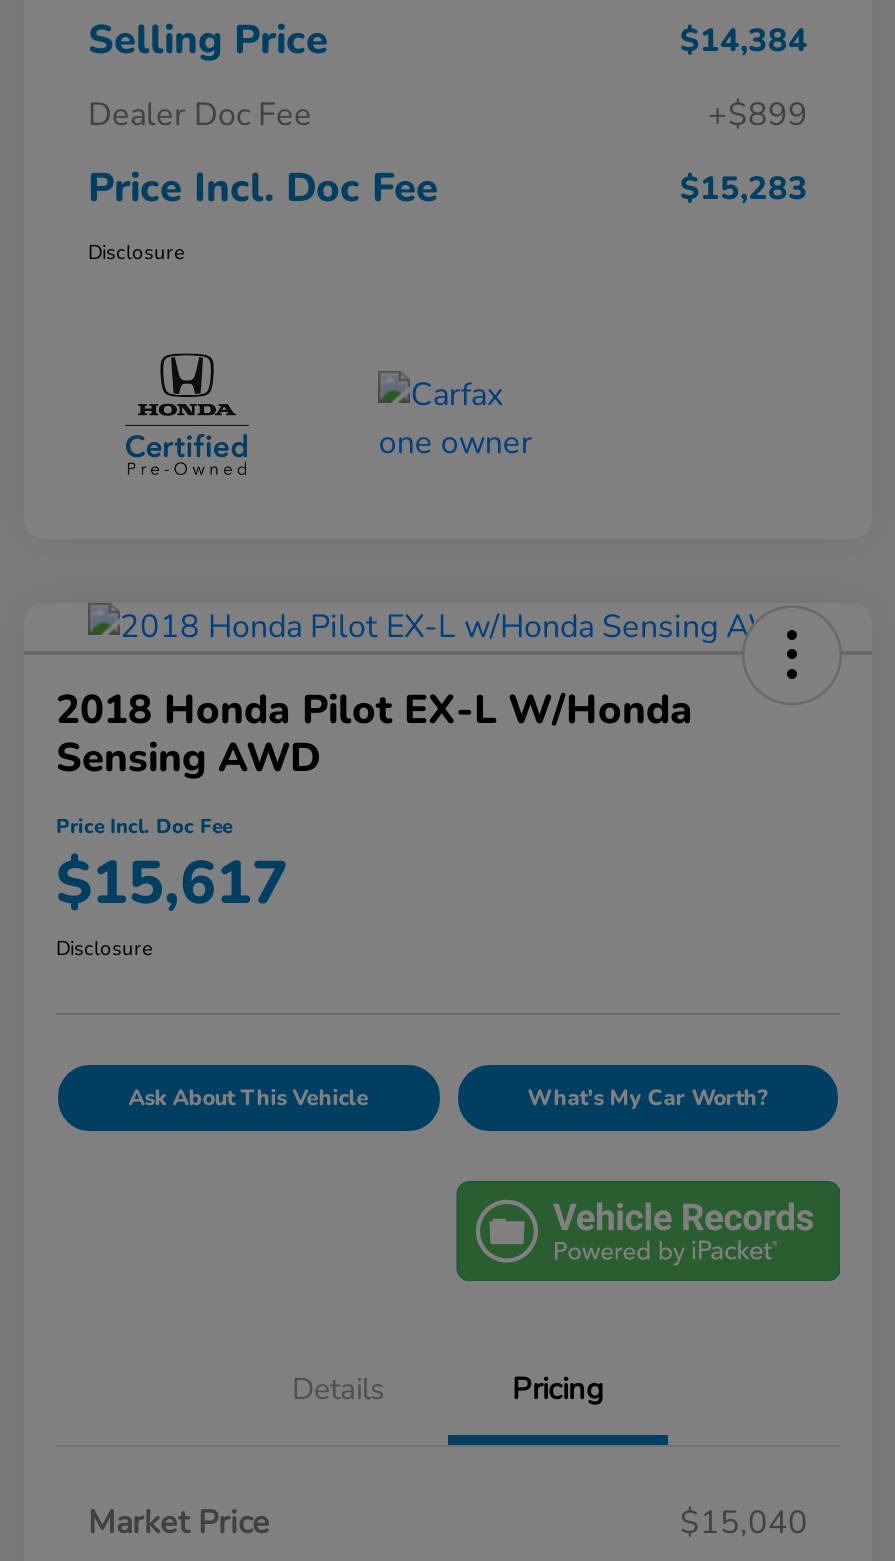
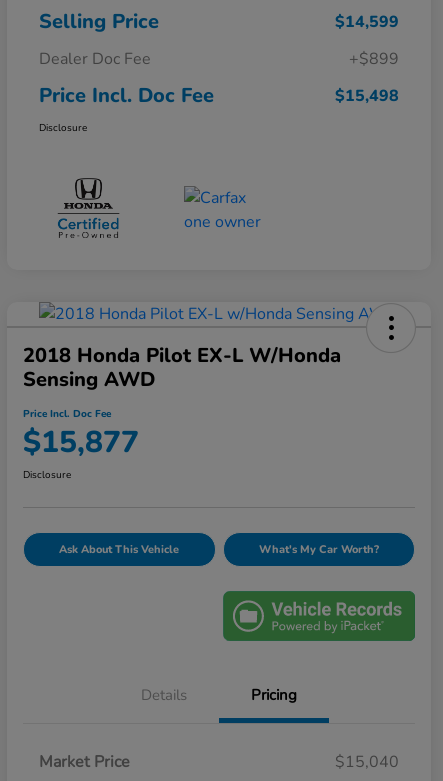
[680,20,808,64] $14,384 -> [335,11,399,33] $14,599
[680,168,808,212] $15,283 -> [335,85,399,107] $15,498
[56,843,288,925] $15,617 -> [23,422,139,463] $15,877

